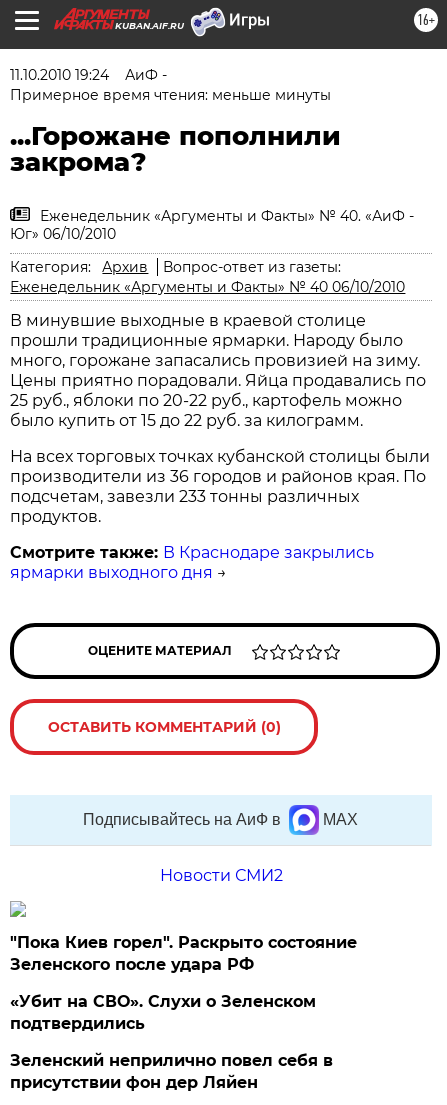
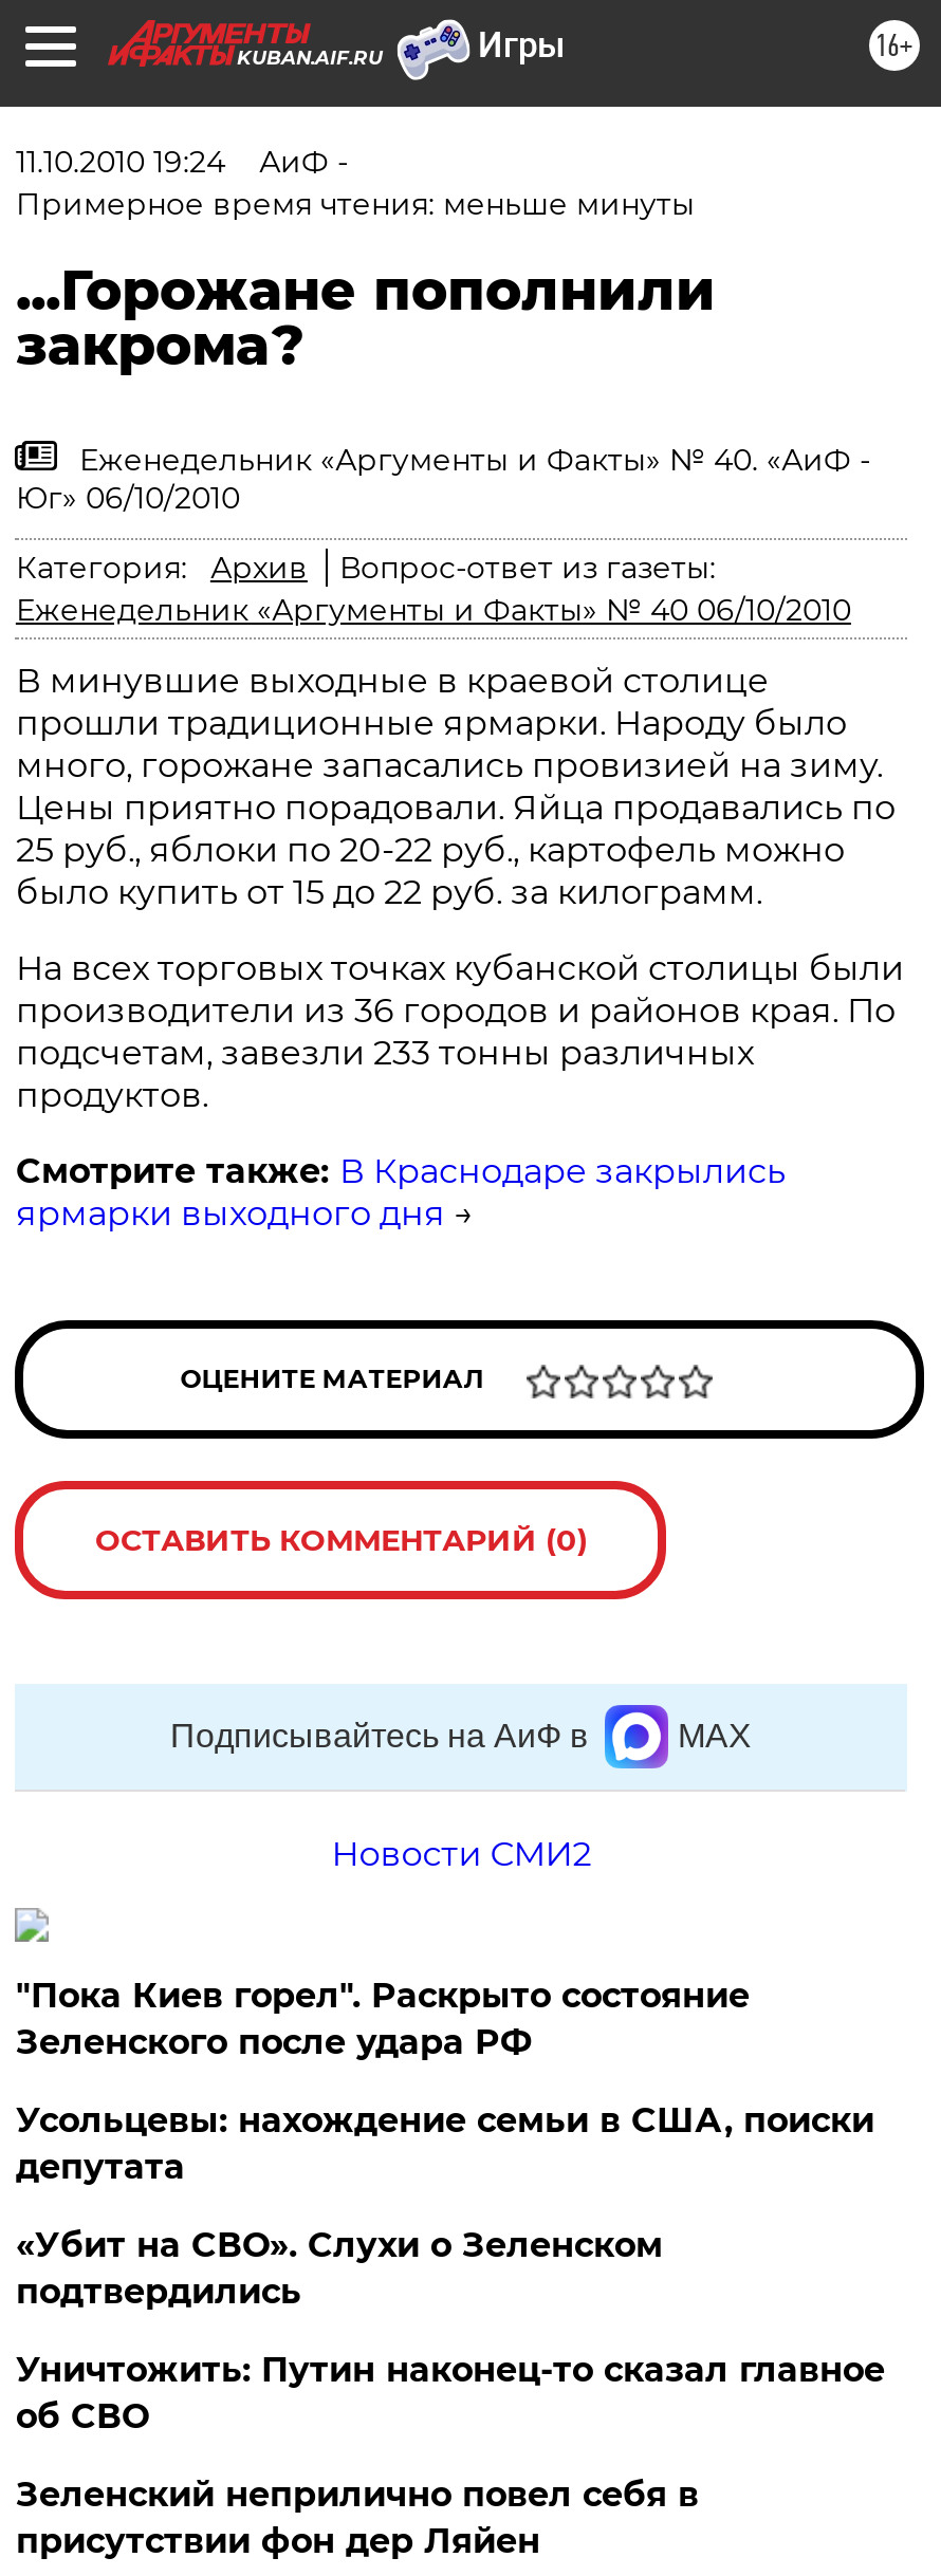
none -> [16,2100,874,2187] Усольцевы: нахождение семьи в США, поиски | депутата
none -> [16,2350,885,2436] Уничтожить: Путин наконец-то сказал главное | об СВО

